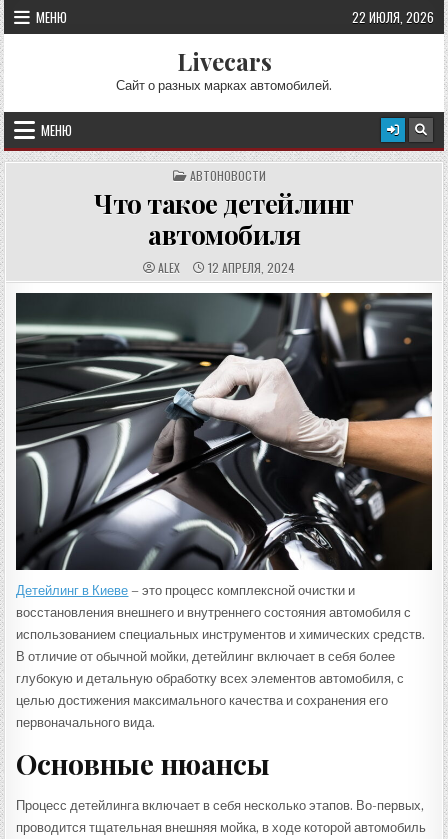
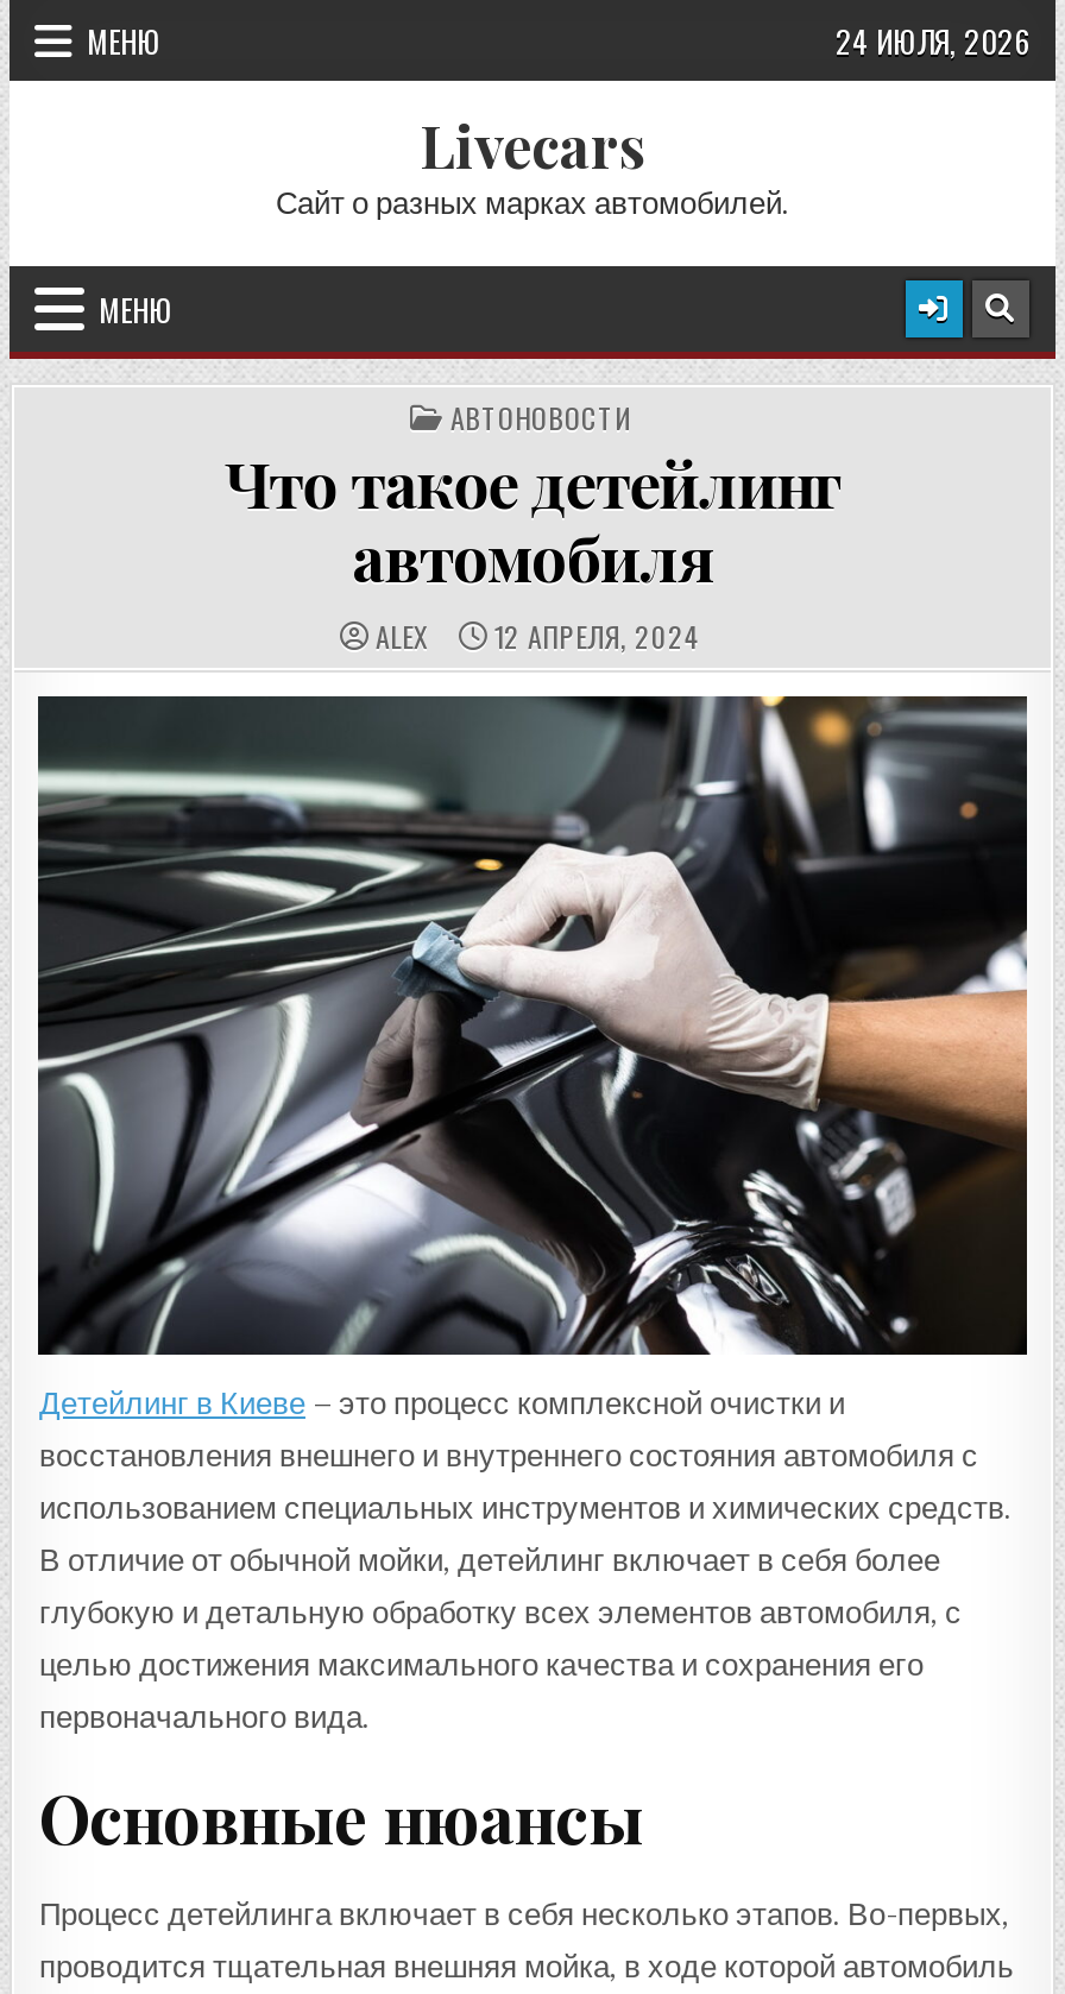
[351,7,433,27] 22 ИЮЛЯ, 2026 -> [836,17,1031,64] 24 ИЮЛЯ, 2026

